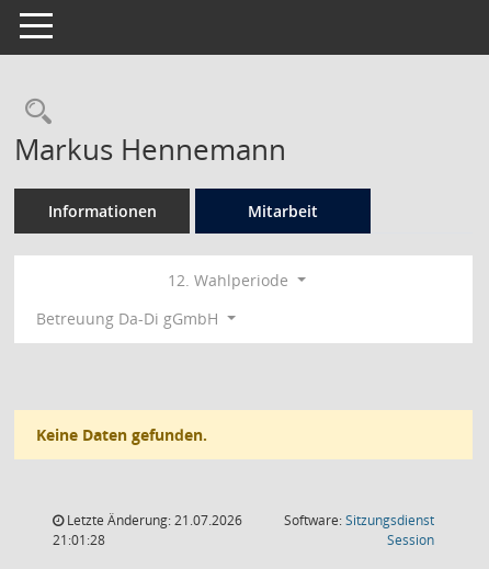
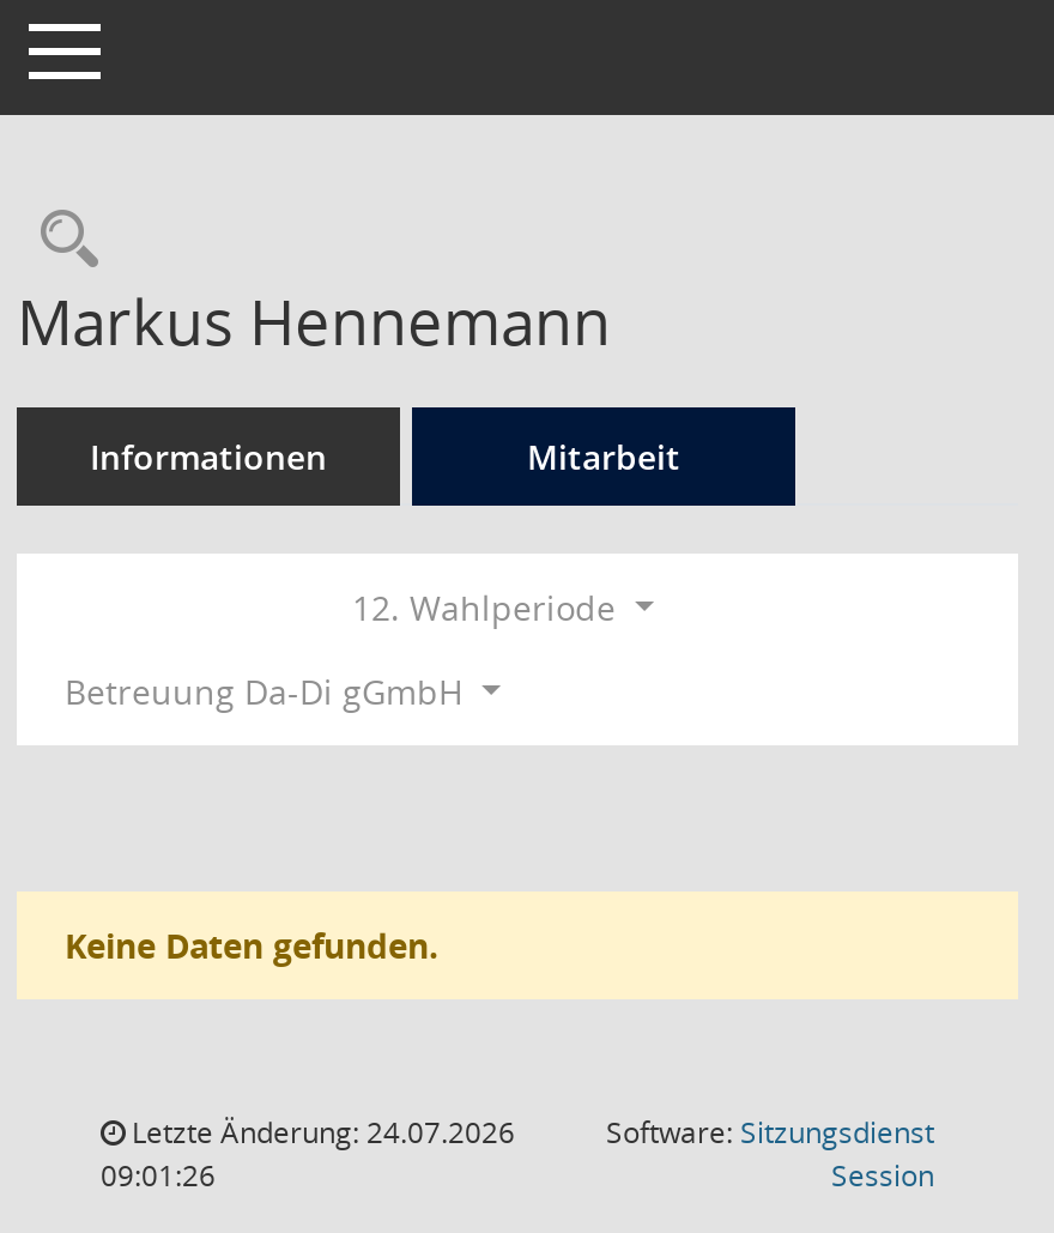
[64,511,242,530] Letzte Änderung: 21.07.2026 -> [125,1112,515,1153] Letzte Änderung: 24.07.2026
[53,531,105,549] 21:01:28 -> [101,1155,216,1196] 09:01:26

